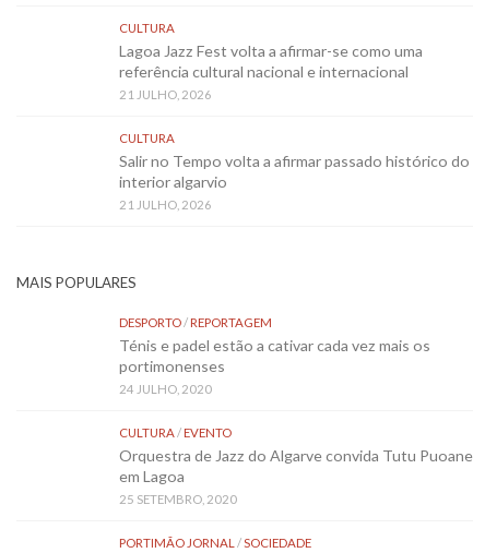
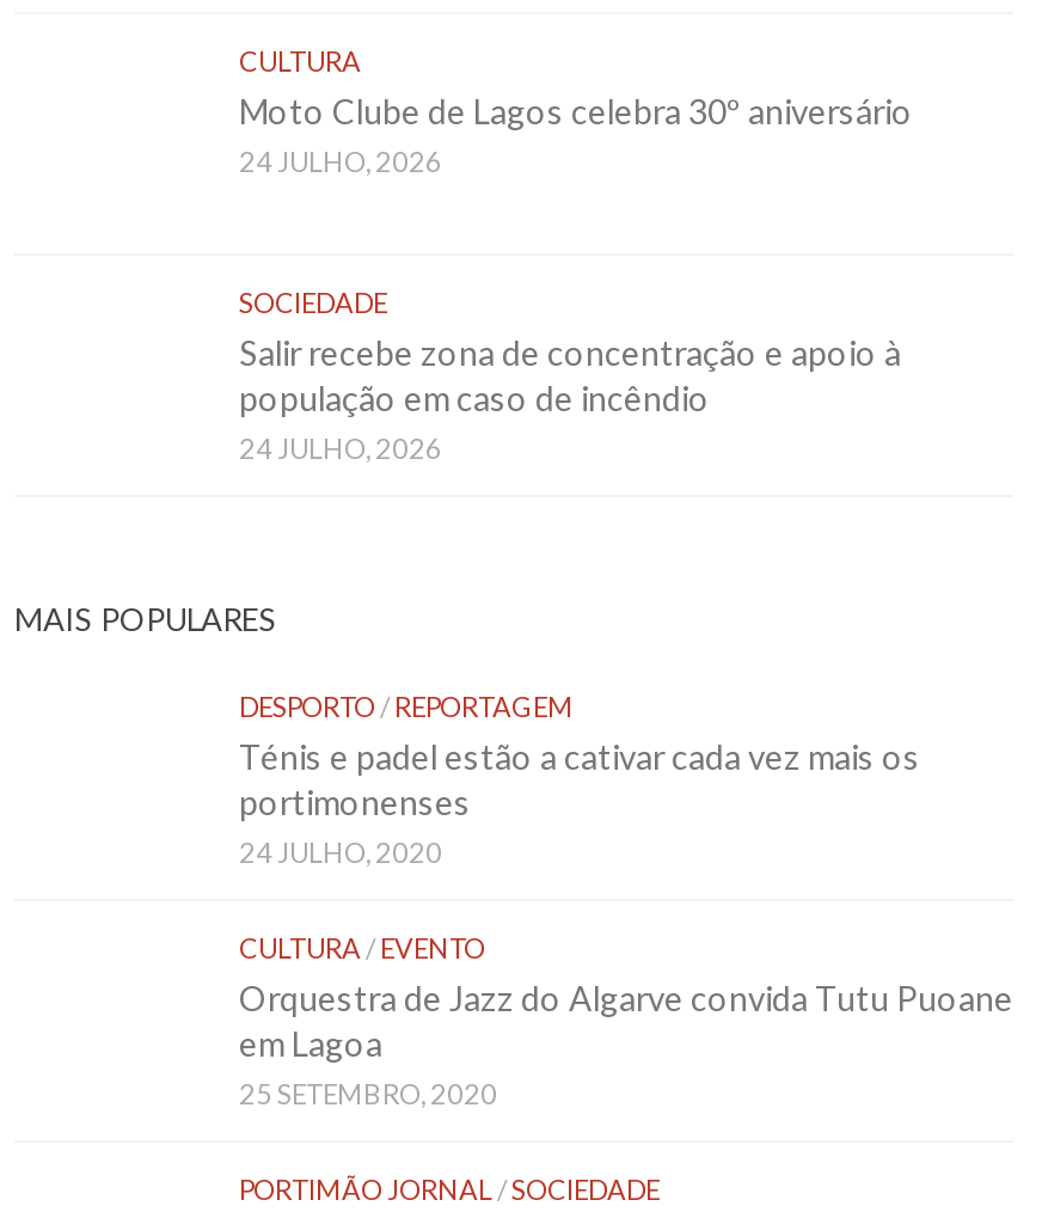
[119,41,423,101] Lagoa Jazz Fest volta a afirmar-se como uma | referência cultural nacional e internacional | 21 JULHO, 2026 -> [239,90,913,176] Moto Clube de Lagos celebra 30º aniversário | 24 JULHO, 2026
[119,131,470,211] CULTURA | Salir no Tempo volta a afirmar passado histórico do | interior algarvio | 21 JULHO, 2026 -> [239,286,901,463] SOCIEDADE | Salir recebe zona de concentração e apoio à | população em caso de incêndio | 24 JULHO, 2026

